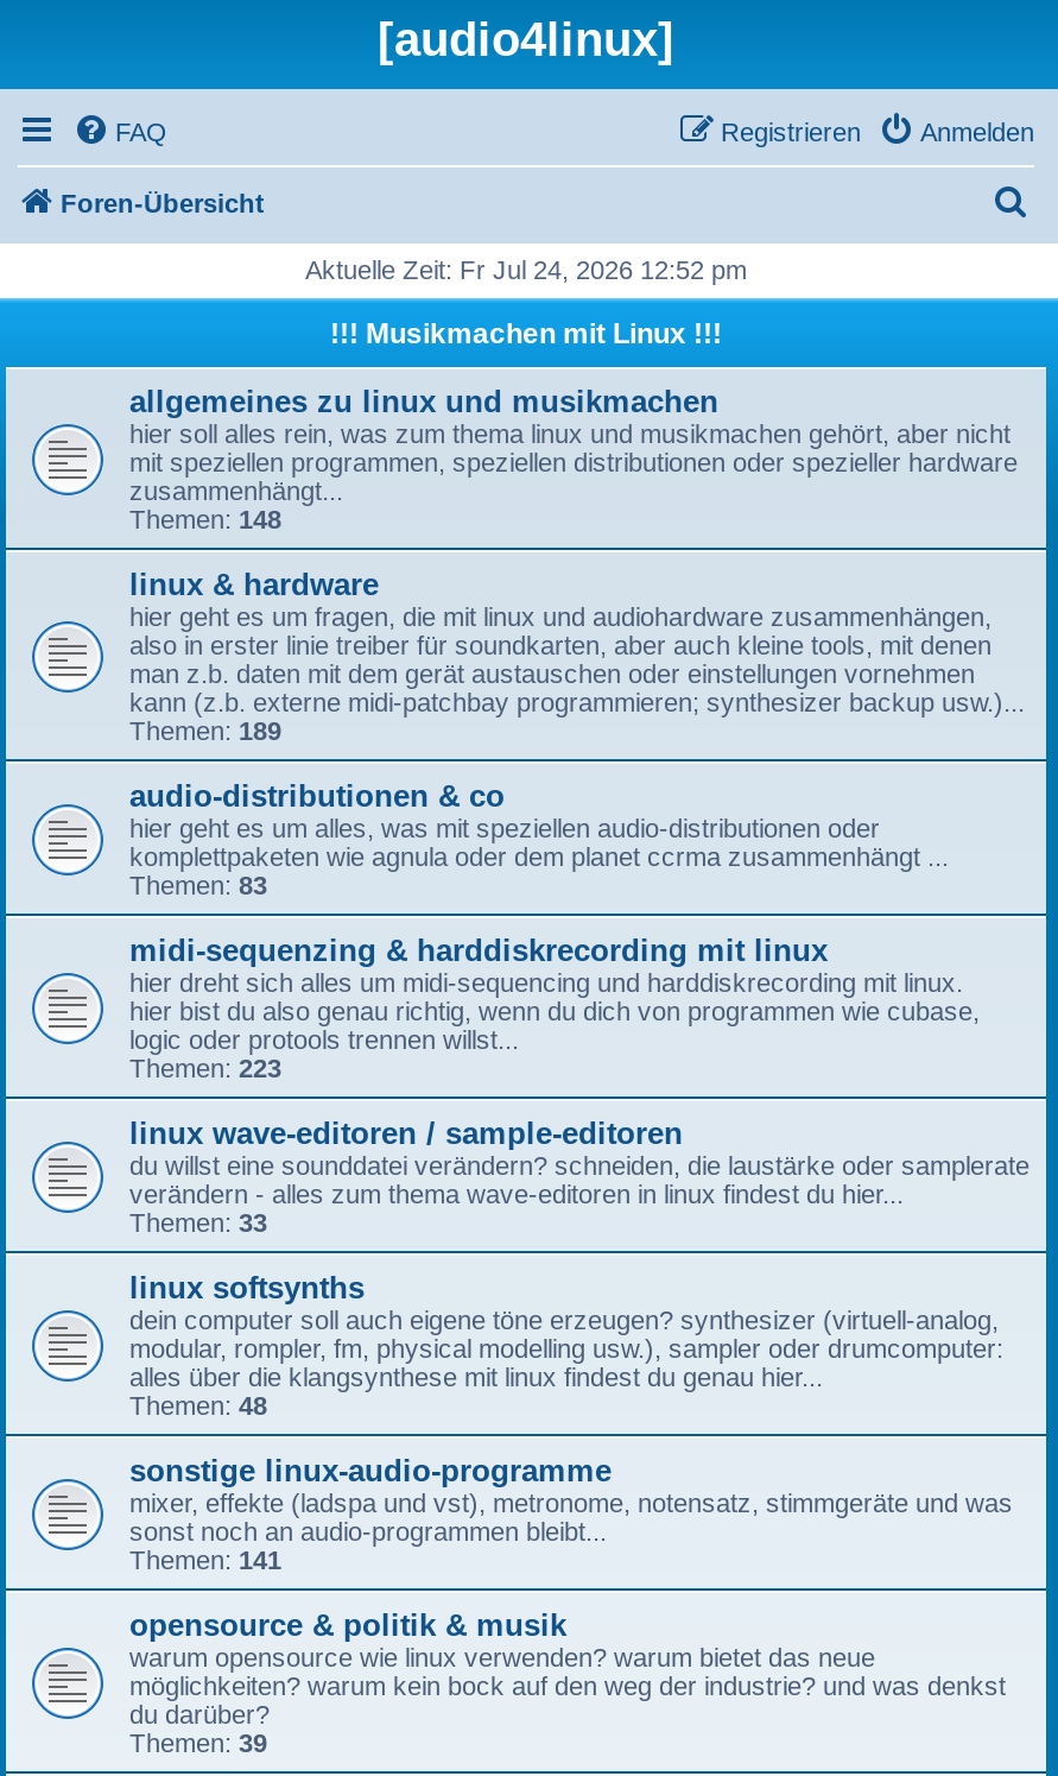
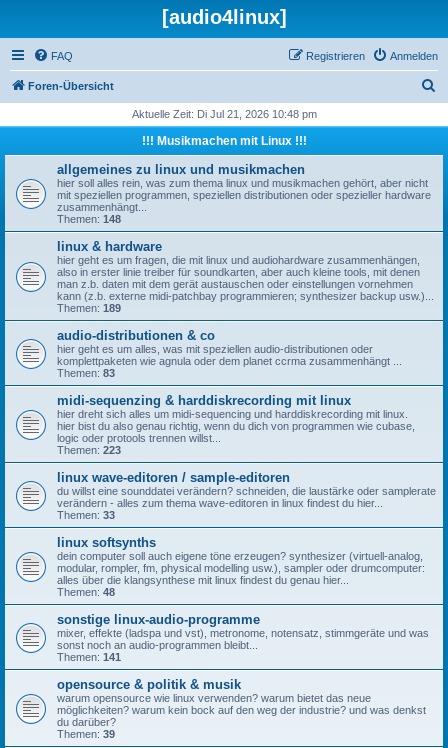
[305,255,747,284] Aktuelle Zeit: Fr Jul 24, 2026 12:52 pm -> [131,108,316,120] Aktuelle Zeit: Di Jul 21, 2026 10:48 pm

